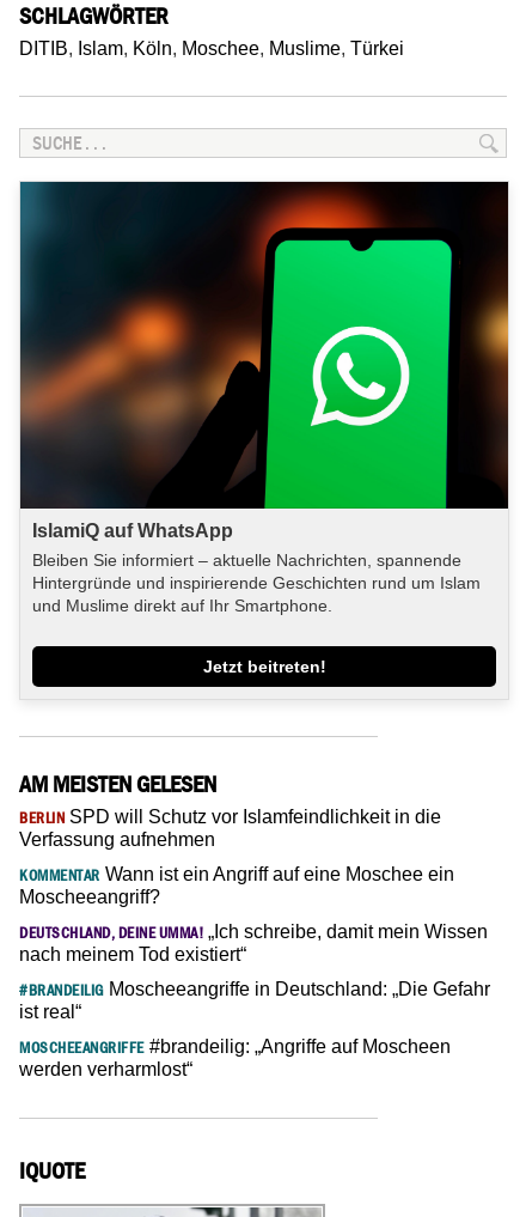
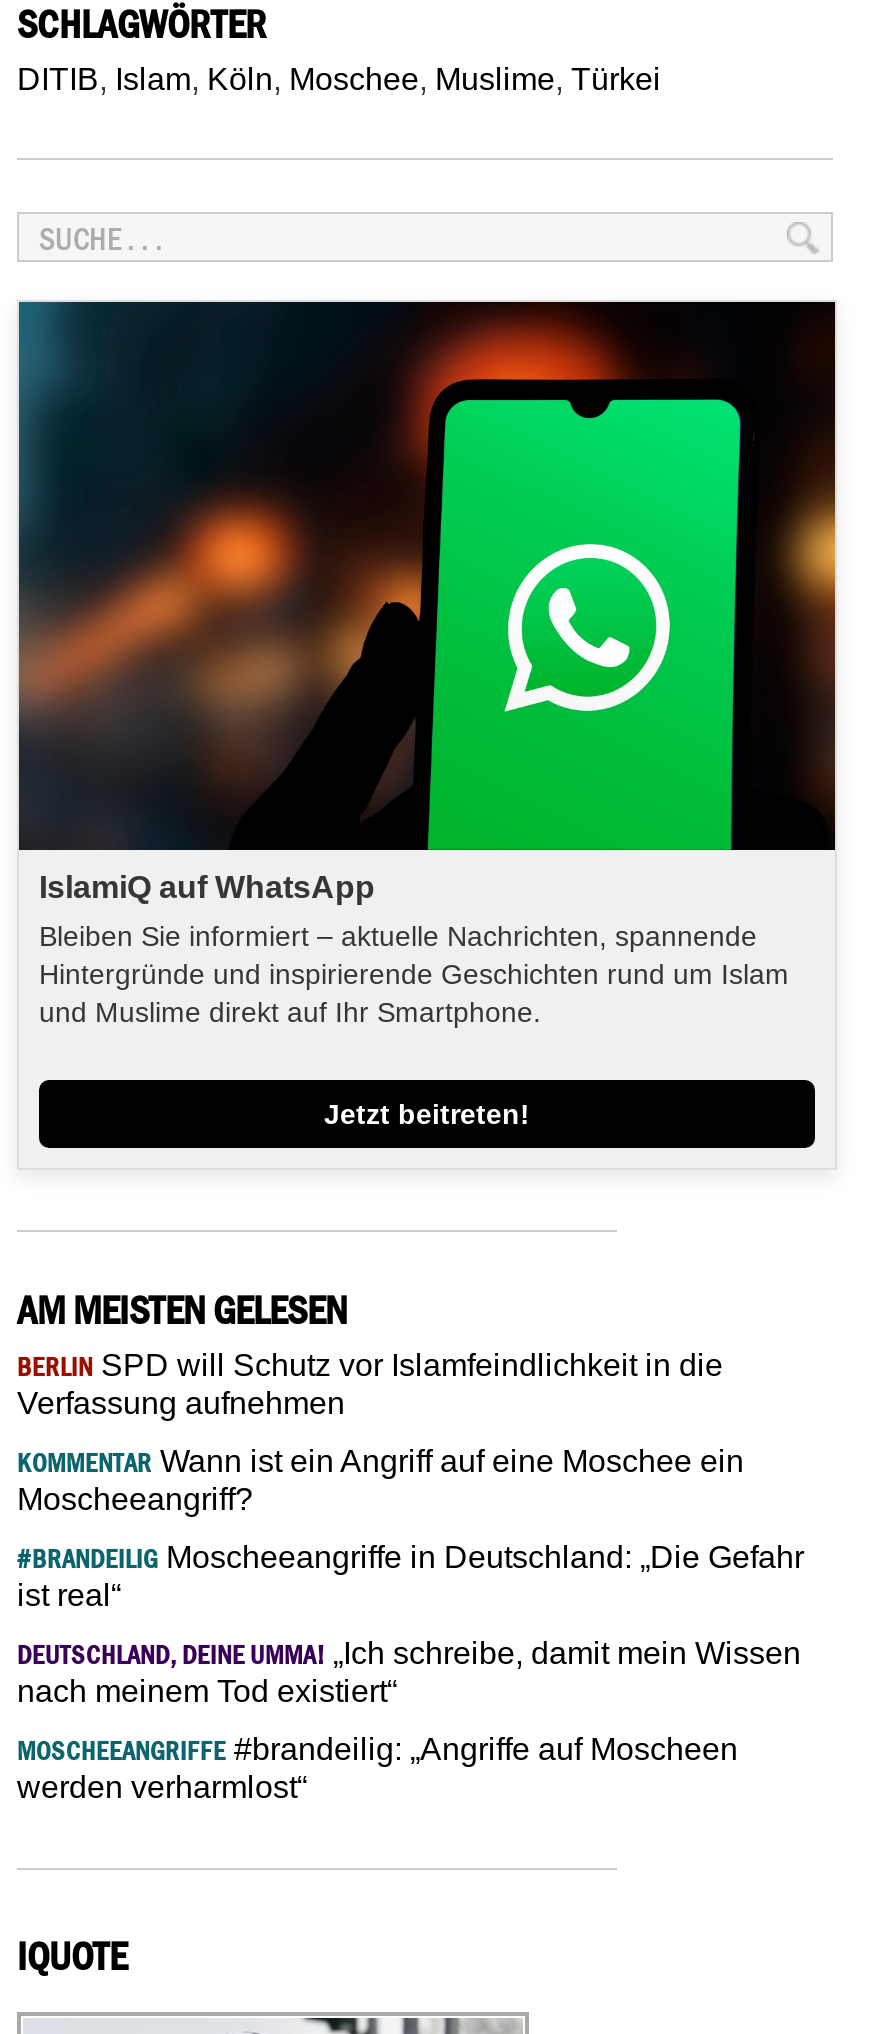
moved [19,921,488,964] -> [17,1636,801,1708]: DEUTSCHLAND, DEINE UMMA! „Ich schreibe, damit mein Wissen | nach meinem Tod existiert“
moved [19,979,490,1022] -> [17,1540,804,1612]: #BRANDEILIG Moscheeangriffe in Deutschland: „Die Gefahr | ist real“

